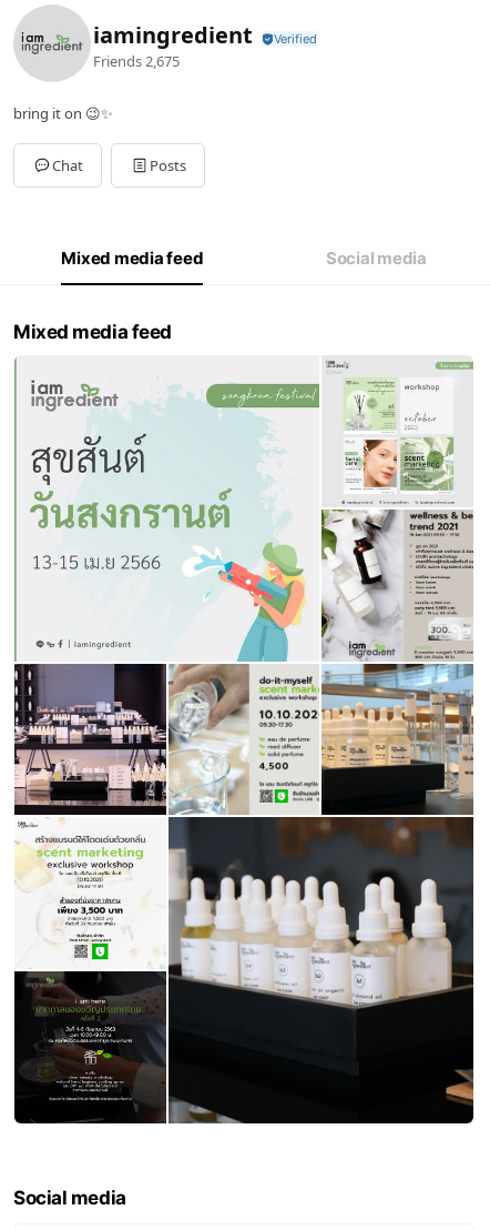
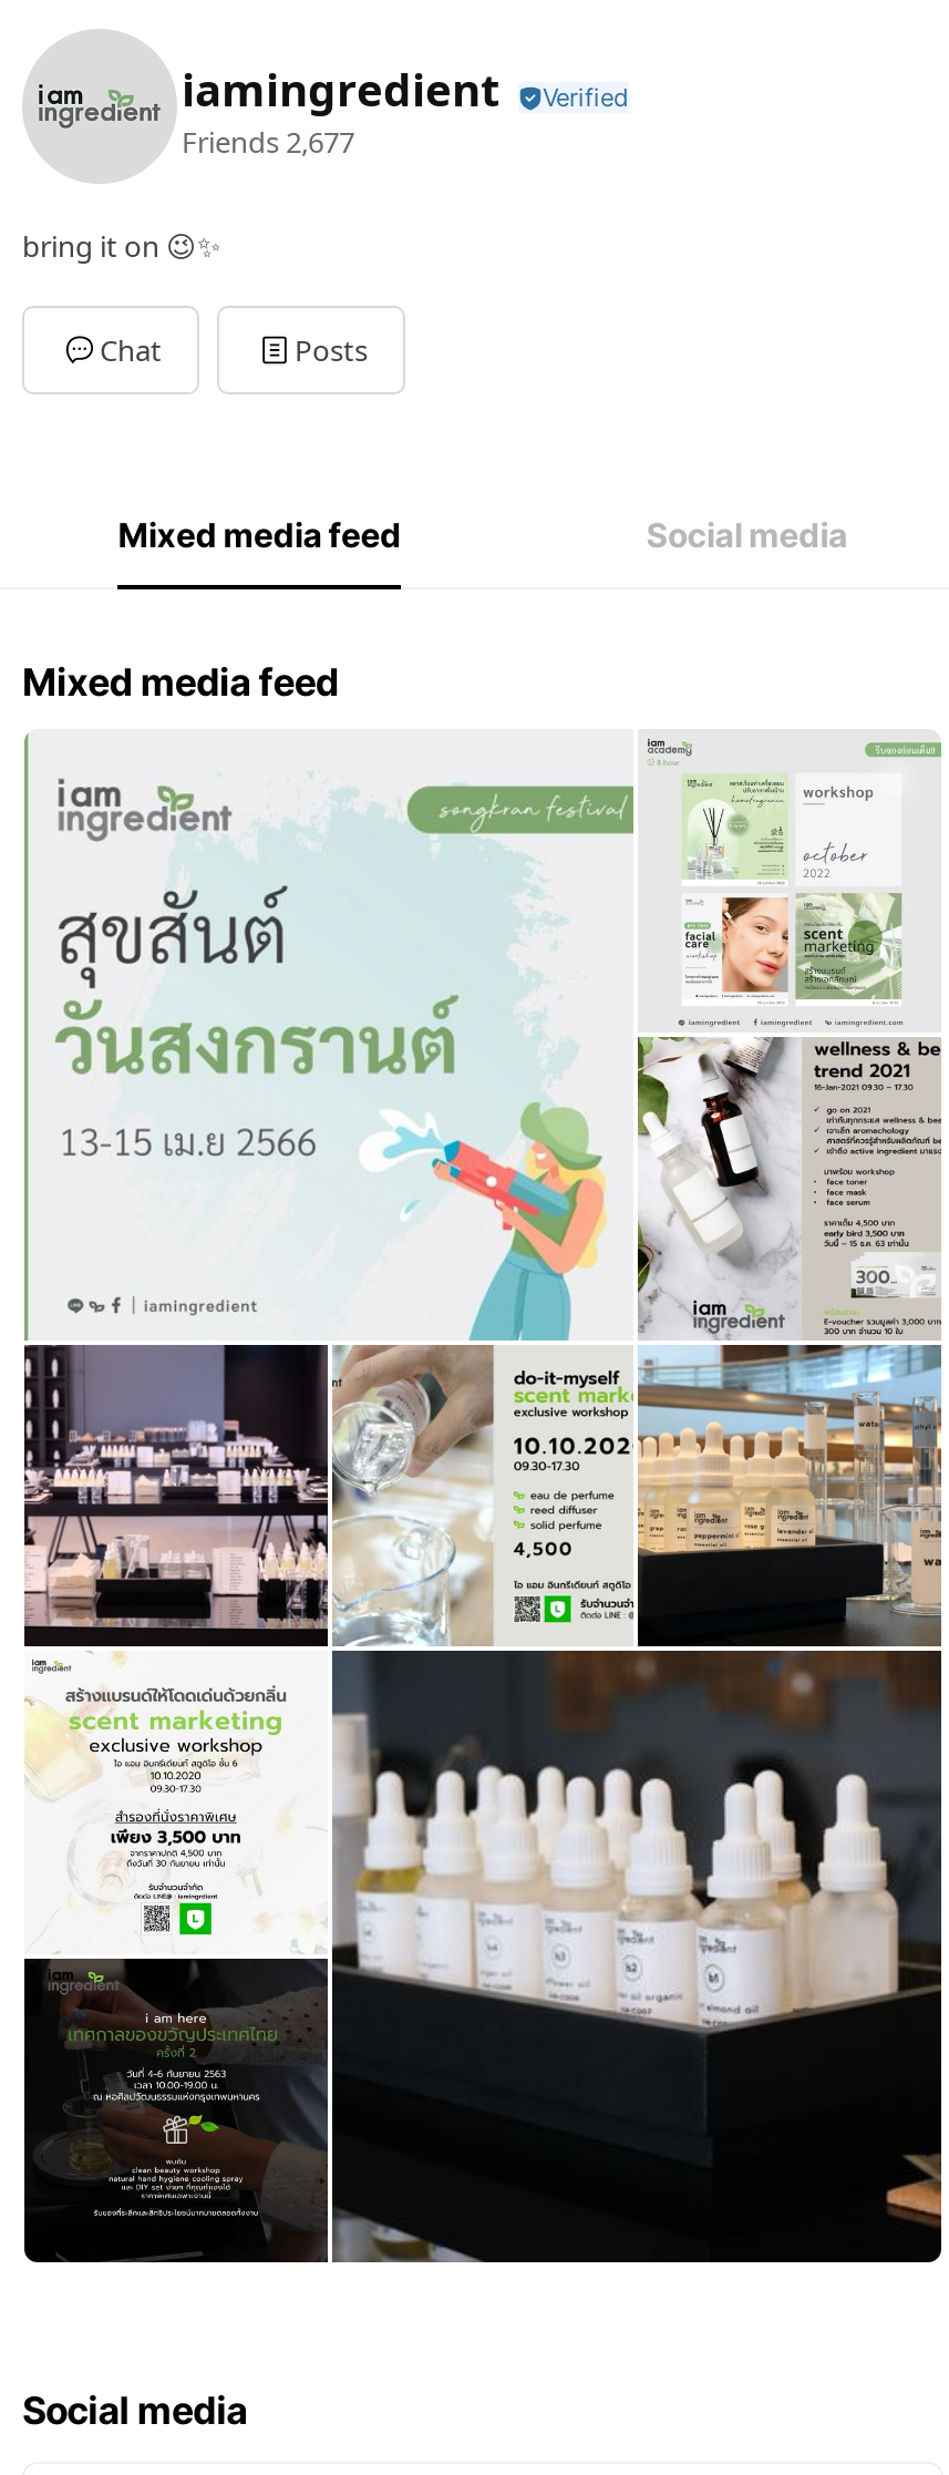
[93,51,180,71] Friends 2,675 -> [182,122,354,162] Friends 2,677

